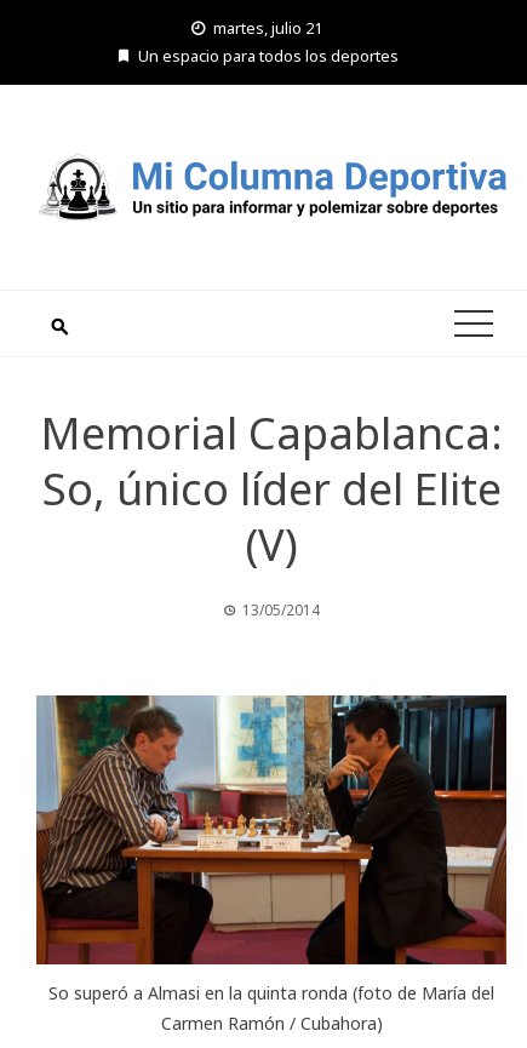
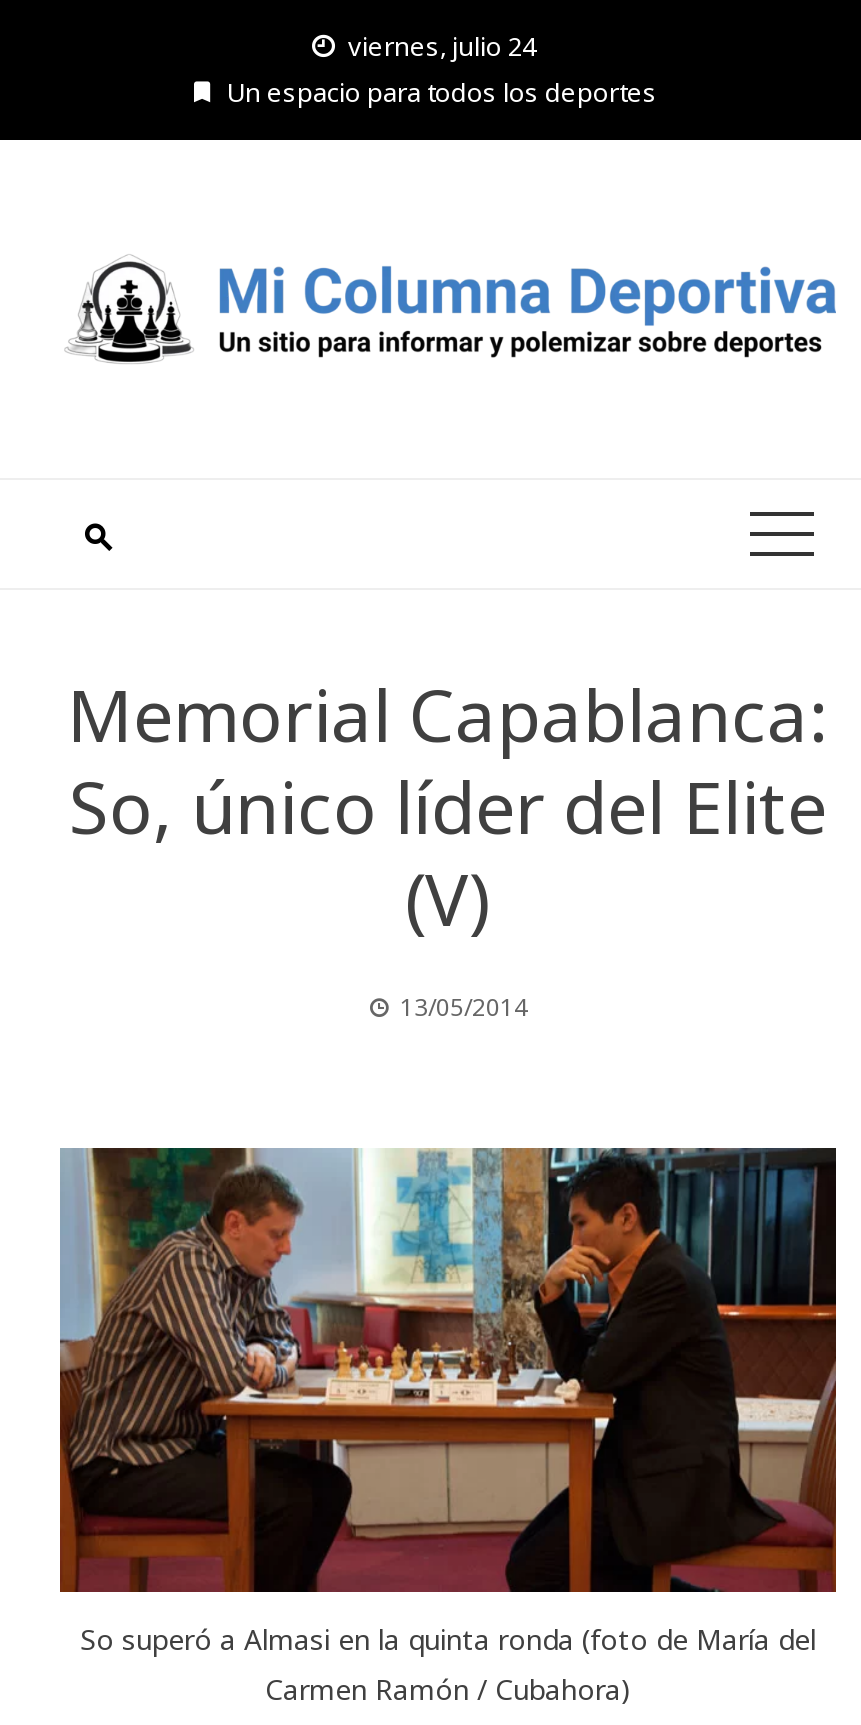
[213,17,322,39] martes, julio 21 -> [348,28,536,64] viernes, julio 24

